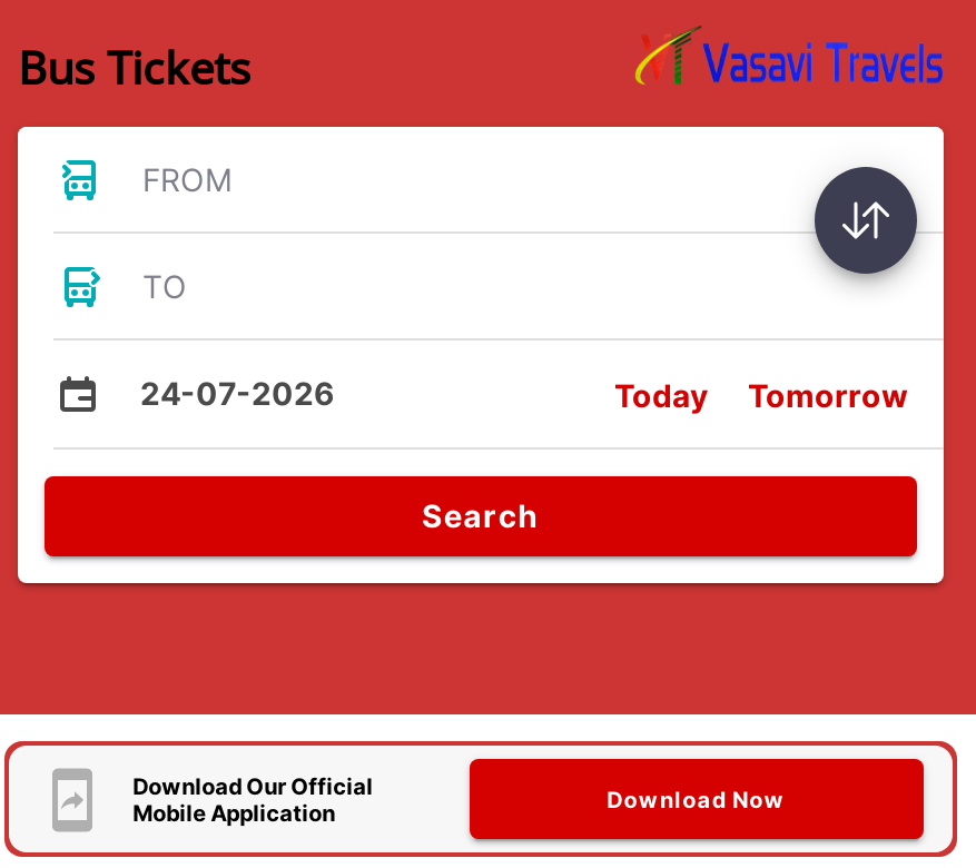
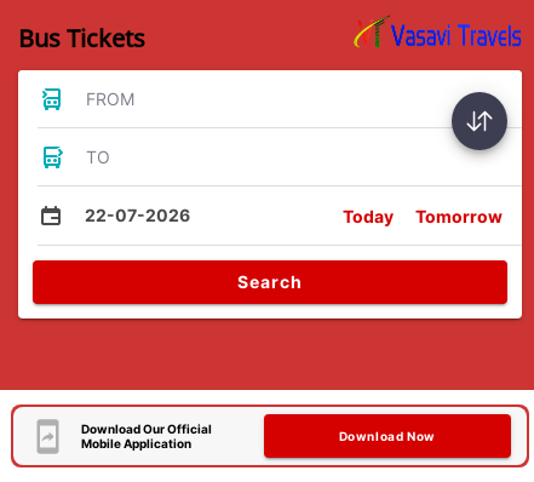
[140,374,334,412] 24-07-2026 -> [85,205,190,225] 22-07-2026

